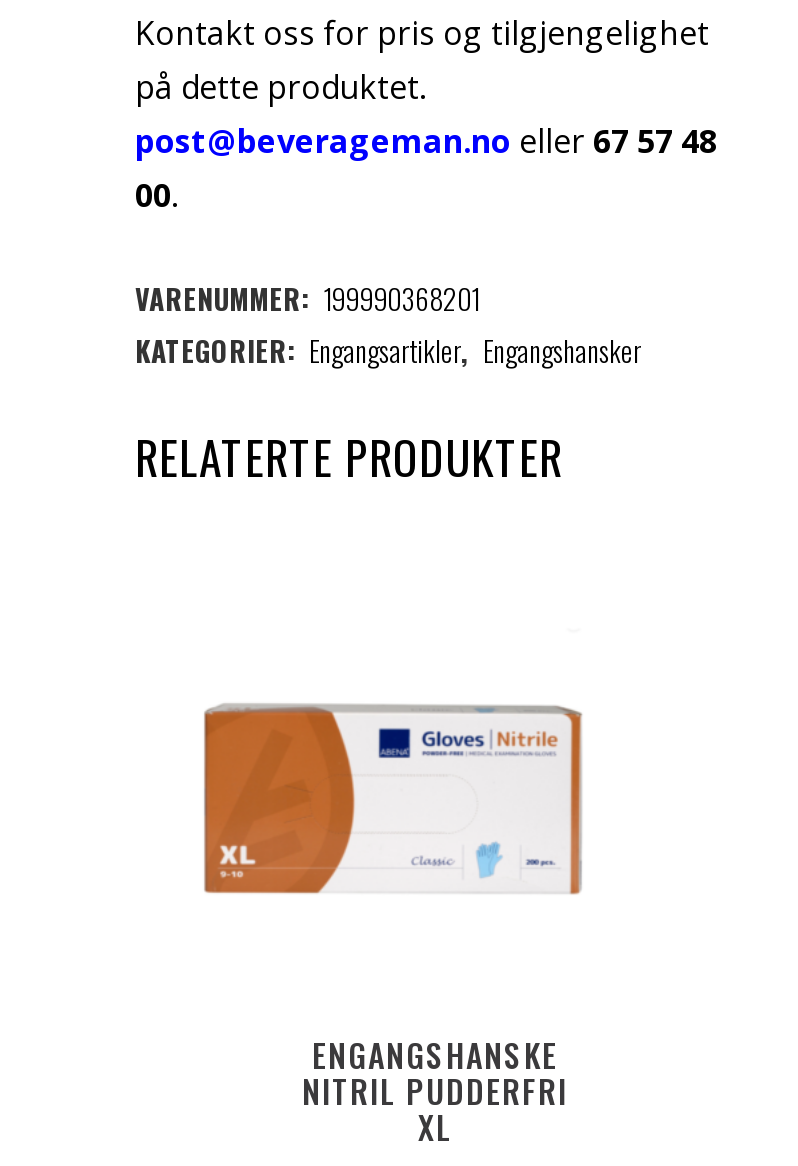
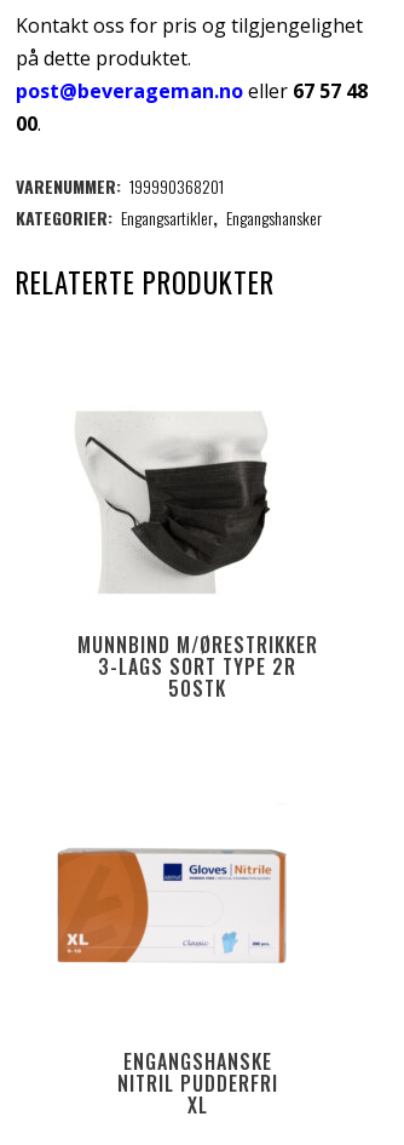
none -> [76,412,318,703] [image] | MUNNBIND M/ØRESTRIKKER | 3-LAGS SORT TYPE 2R | 50STK

